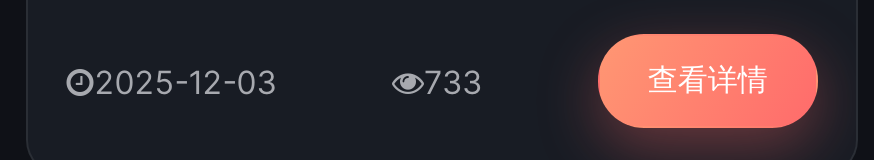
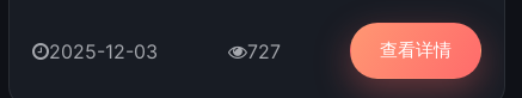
[424,62,482,102] 733 -> [247,39,280,63] 727

